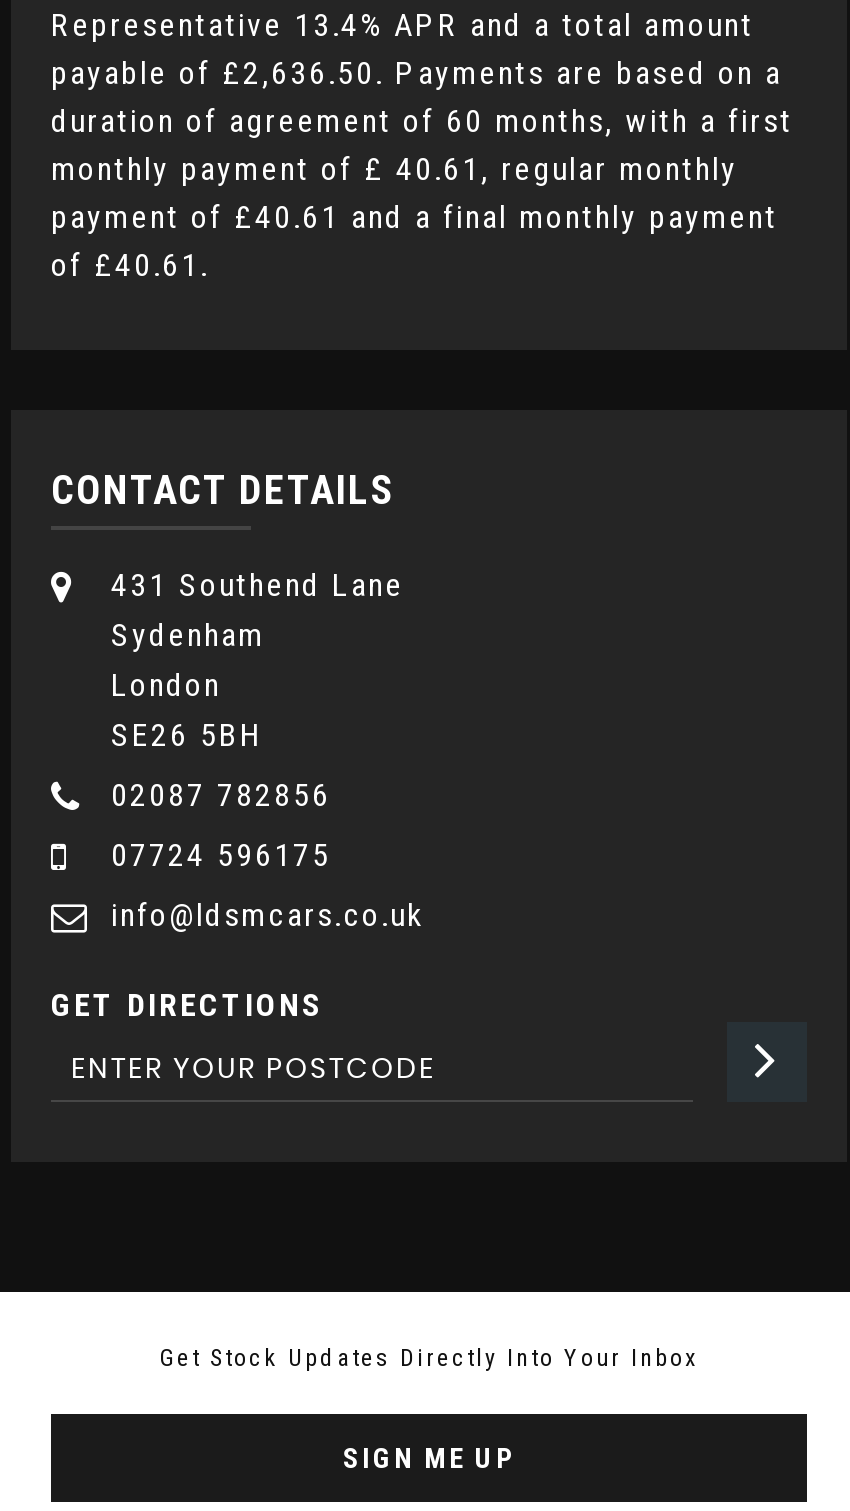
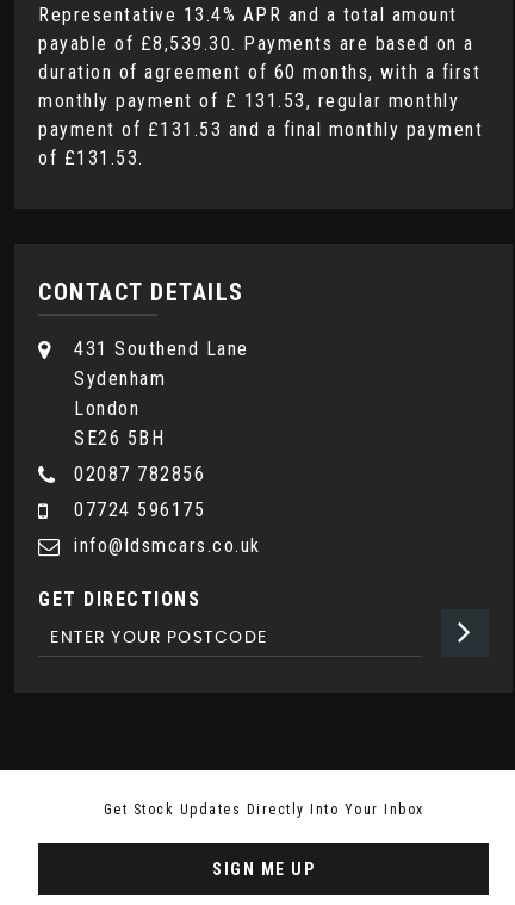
[51,54,782,92] payable of £2,636.50. Payments are based on a -> [38,32,474,55] payable of £8,539.30. Payments are based on a
[51,150,738,188] monthly payment of £ 40.61, regular monthly -> [38,89,459,112] monthly payment of £ 131.53, regular monthly
[51,198,778,236] payment of £40.61 and a final monthly payment -> [38,118,483,141] payment of £131.53 and a final monthly payment
[51,246,209,284] of £40.61. -> [38,147,144,169] of £131.53.

